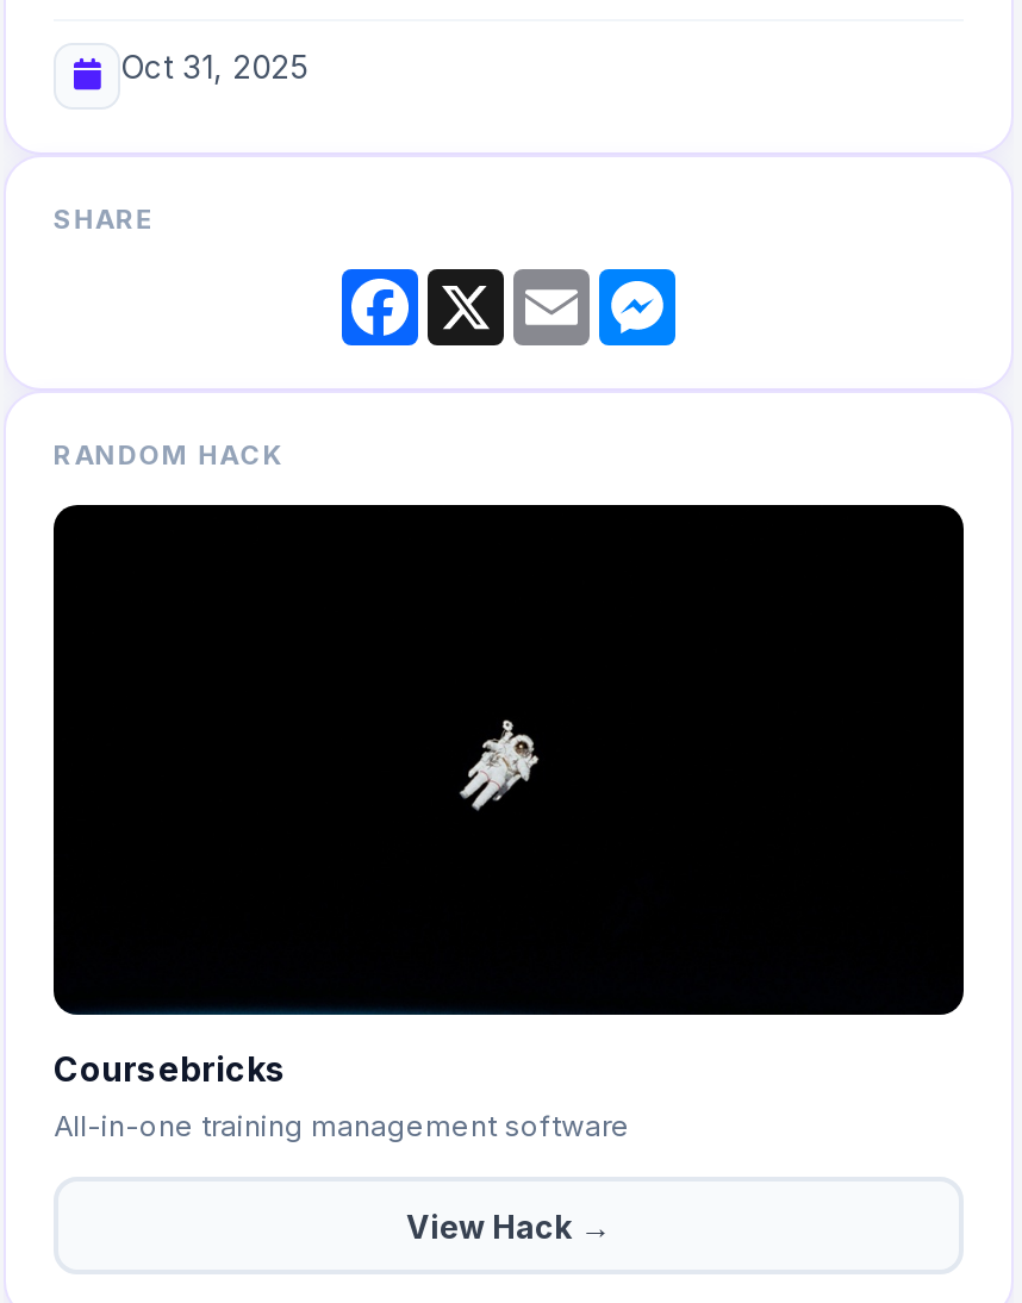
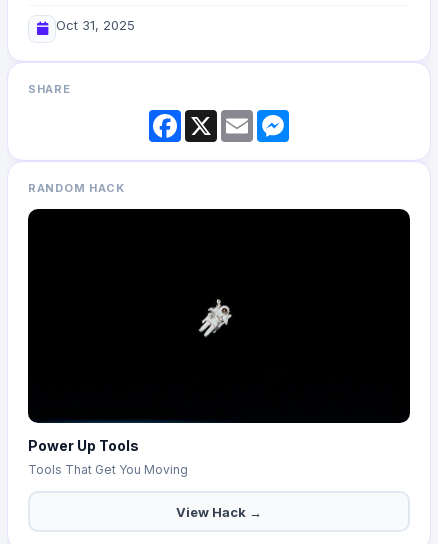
[54,1049,287,1089] Coursebricks -> [28,437,139,454] Power Up Tools
[54,1108,630,1144] All-in-one training management software -> [28,462,188,477] Tools That Get You Moving

